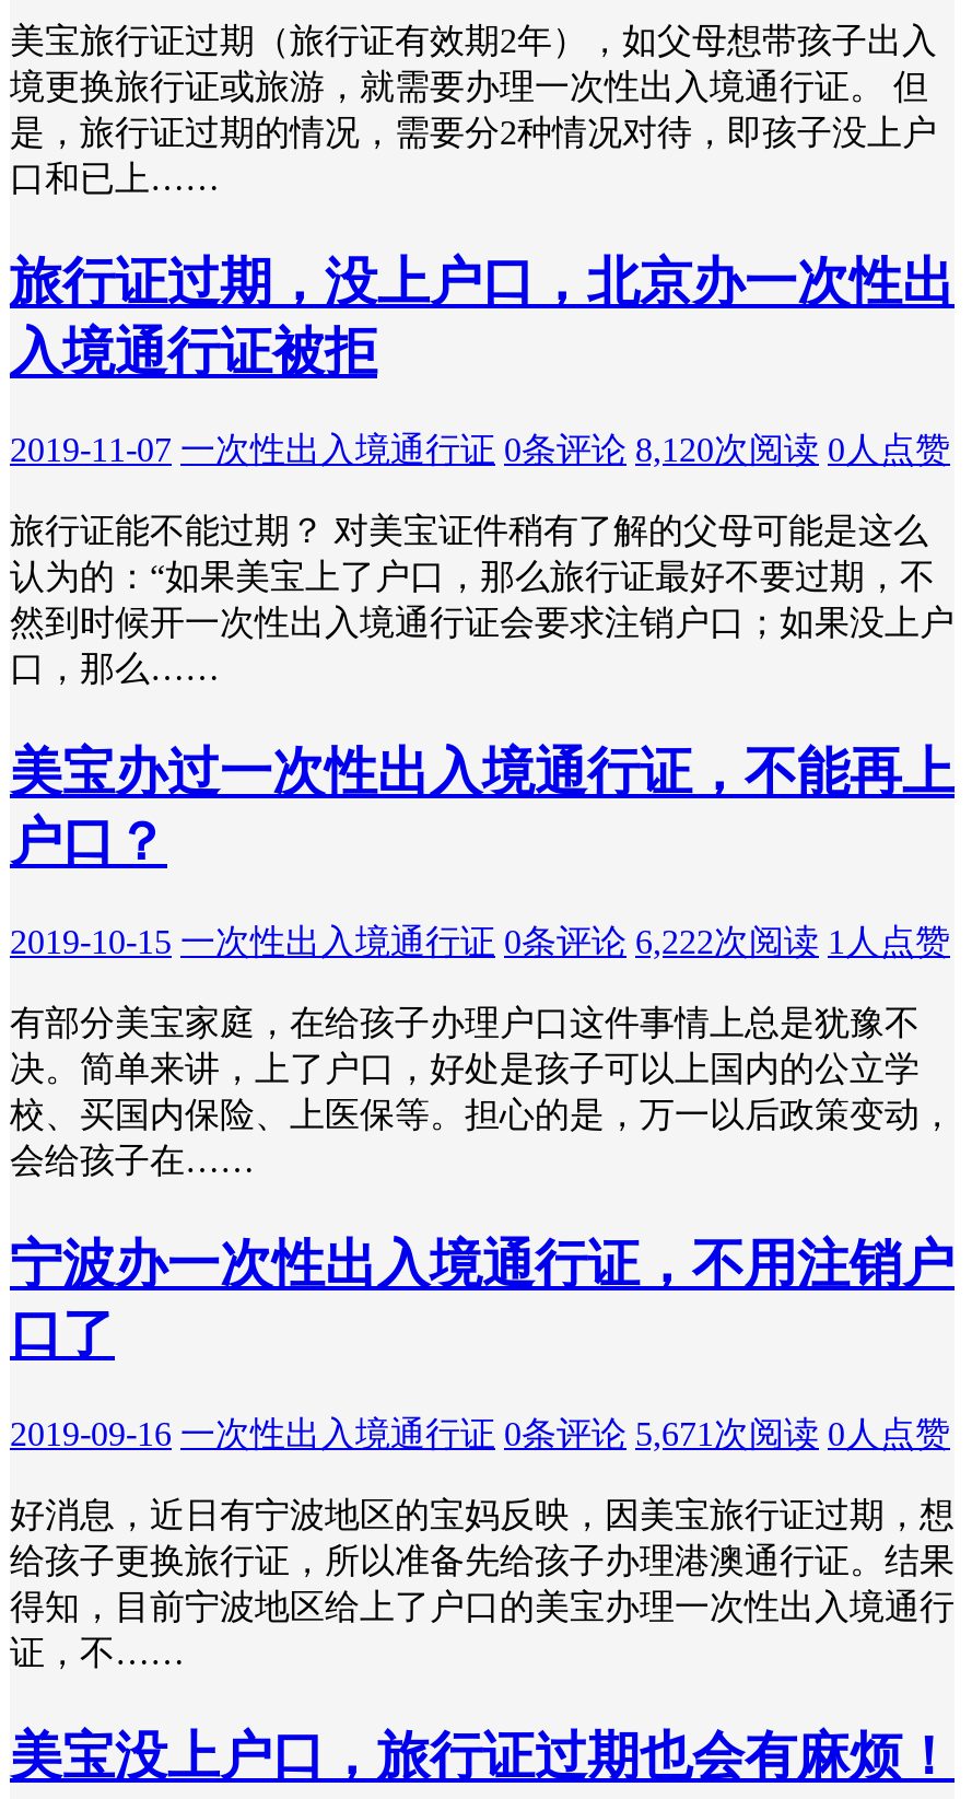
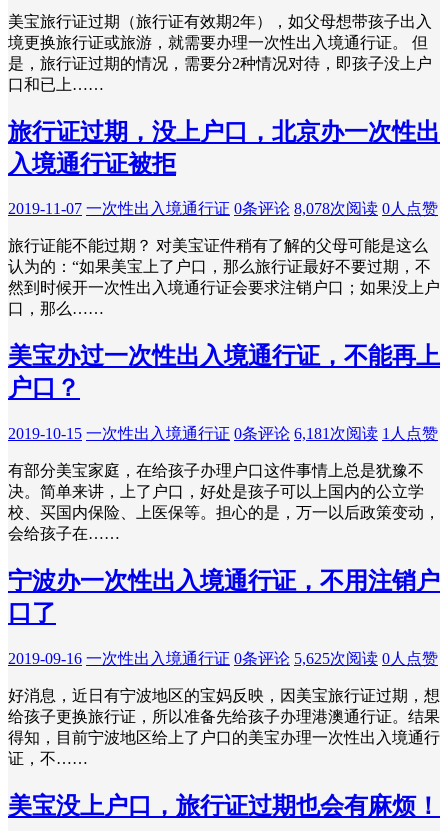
[10,432,950,469] 2019-11-07 一次性出入境通行证 0条评论 8,120次阅读 0人点赞 -> [8,200,438,217] 2019-11-07 一次性出入境通行证 0条评论 8,078次阅读 0人点赞
[10,924,950,961] 2019-10-15 一次性出入境通行证 0条评论 6,222次阅读 1人点赞 -> [8,425,438,442] 2019-10-15 一次性出入境通行证 0条评论 6,181次阅读 1人点赞
[10,1415,950,1453] 2019-09-16 一次性出入境通行证 0条评论 5,671次阅读 0人点赞 -> [8,650,438,667] 2019-09-16 一次性出入境通行证 0条评论 5,625次阅读 0人点赞

